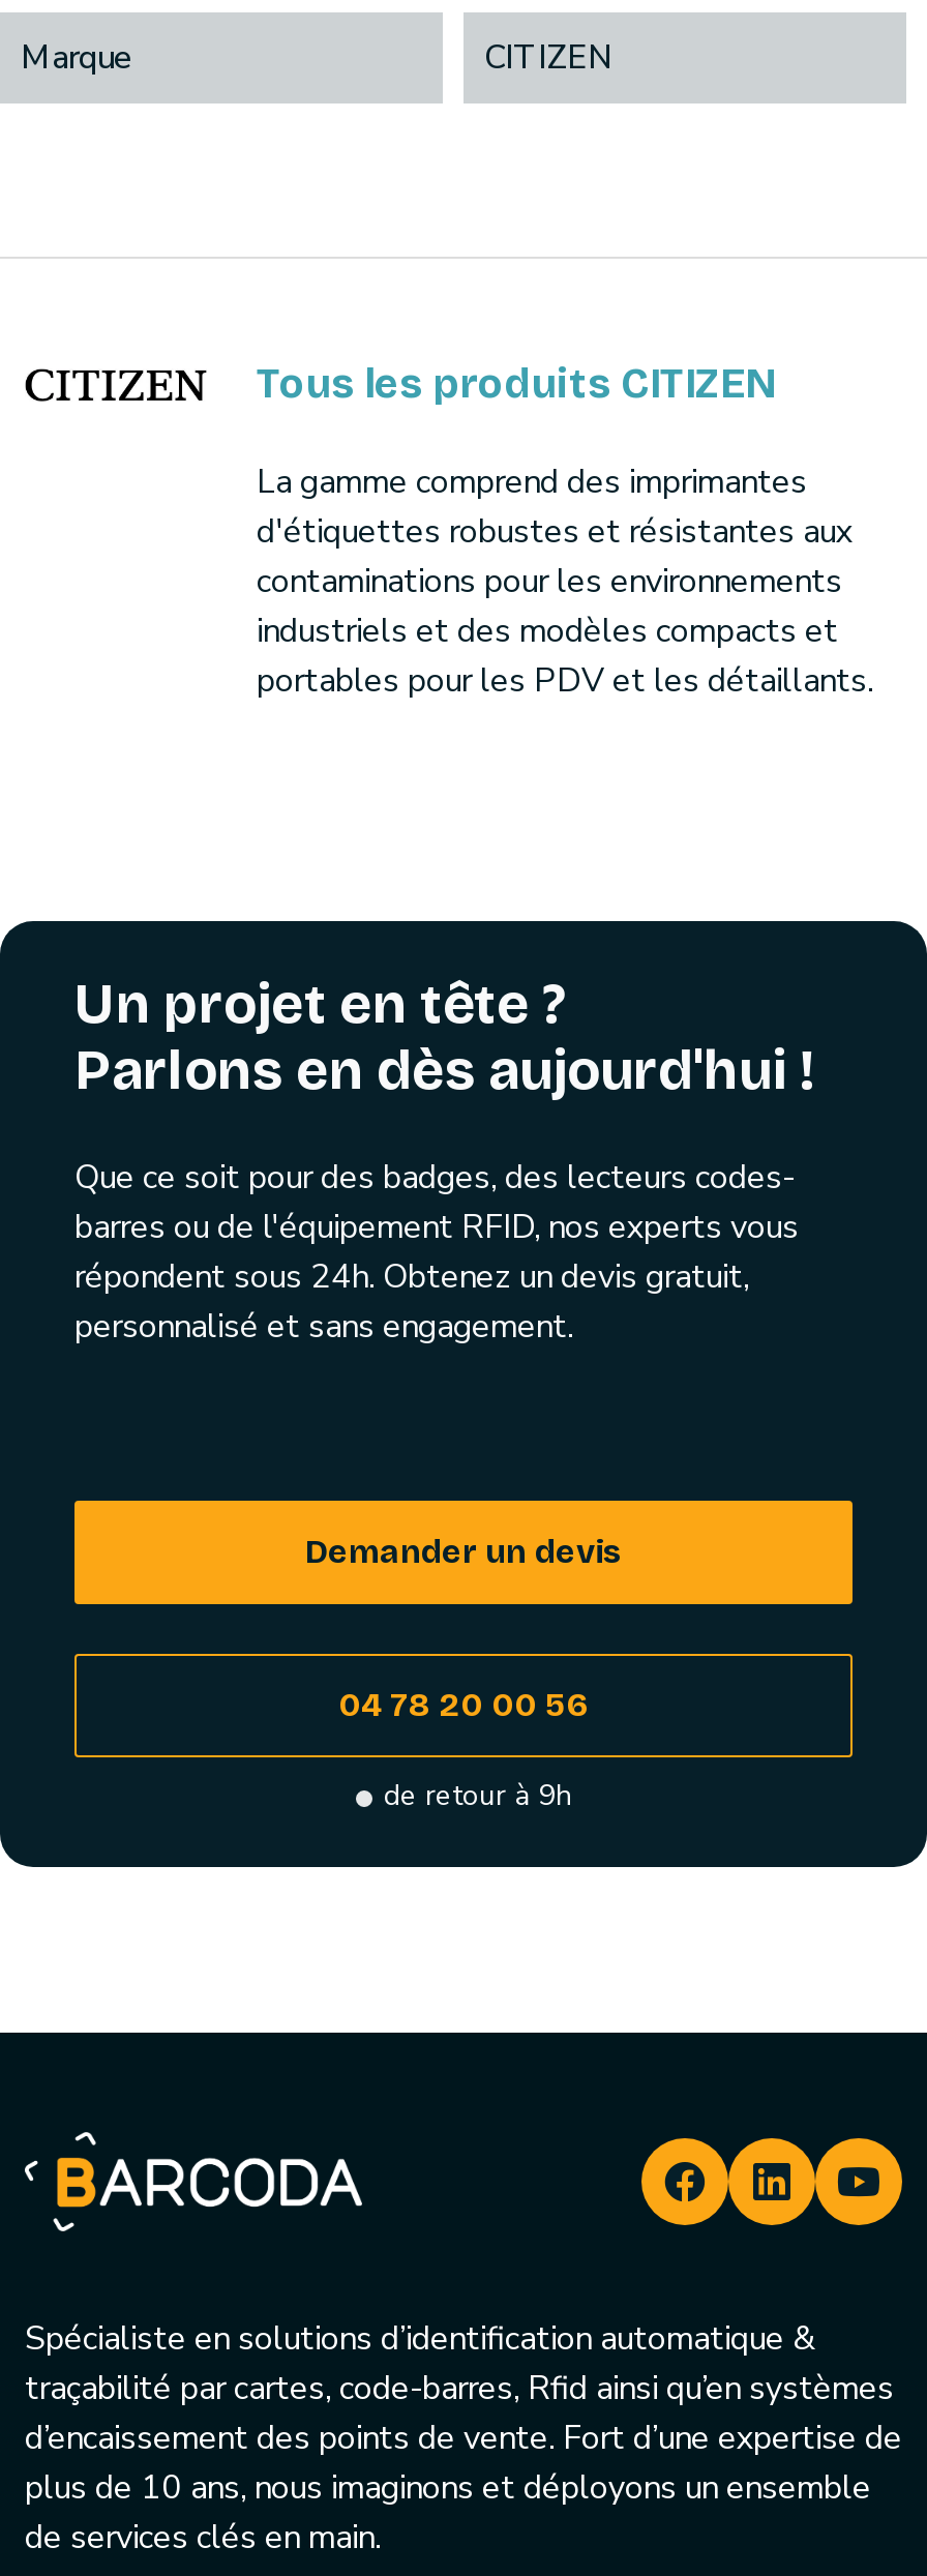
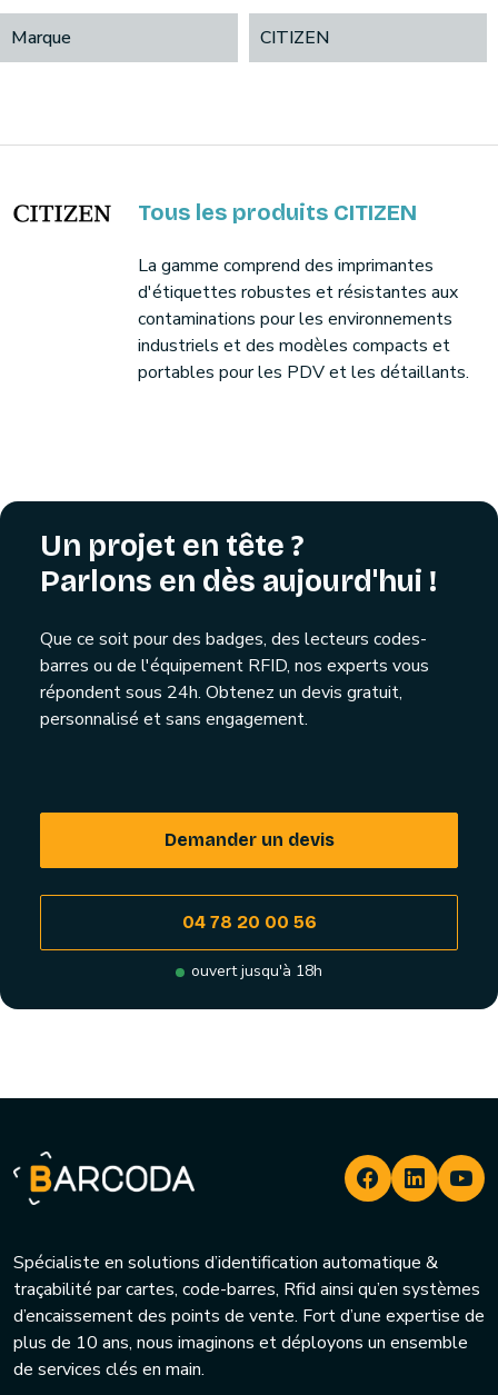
[384,1776,572,1815] de retour à 9h -> [191,960,322,982] ouvert jusqu'à 18h

